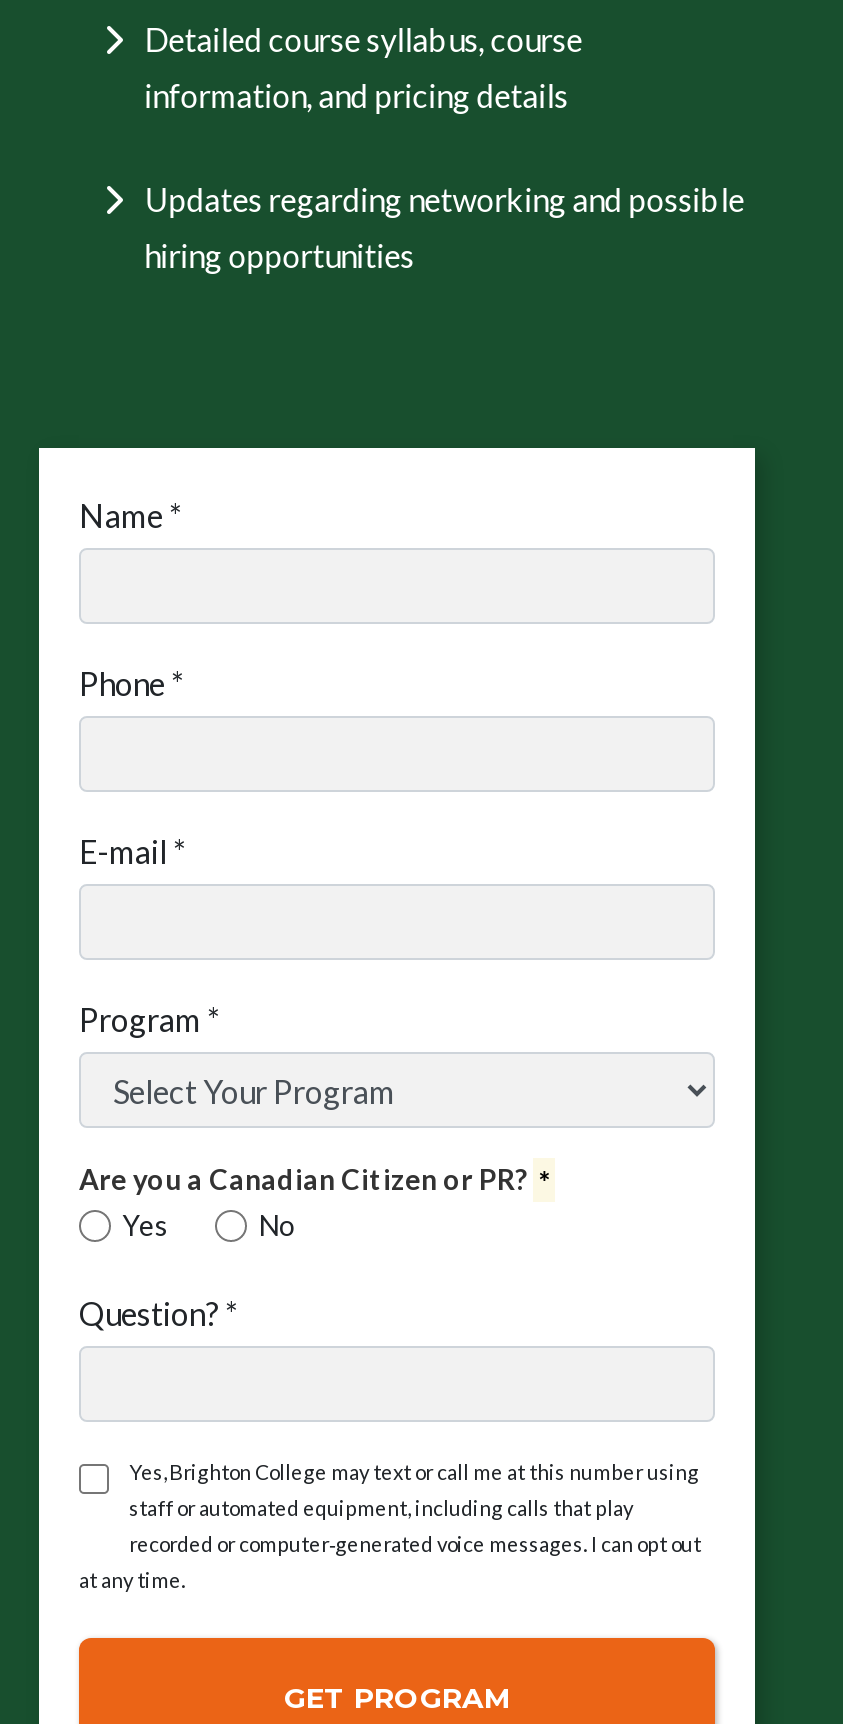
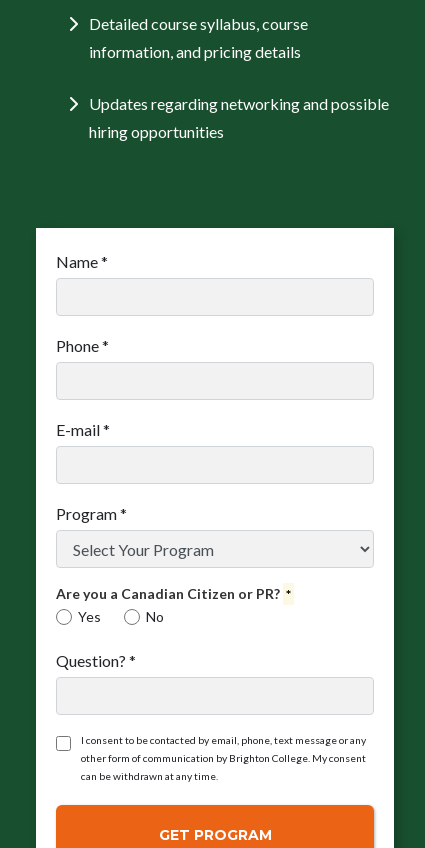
[79,1460,701,1592] Yes, Brighton College may text or call me at this number using | staff or automated equipment, including calls that play | recorded or computer‑generated voice messages. I can opt out | at any time. -> [81,734,366,782] I consent to be contacted by email, phone, text message or any | other form of communication by Brighton College. My consent | can be withdrawn at any time.

